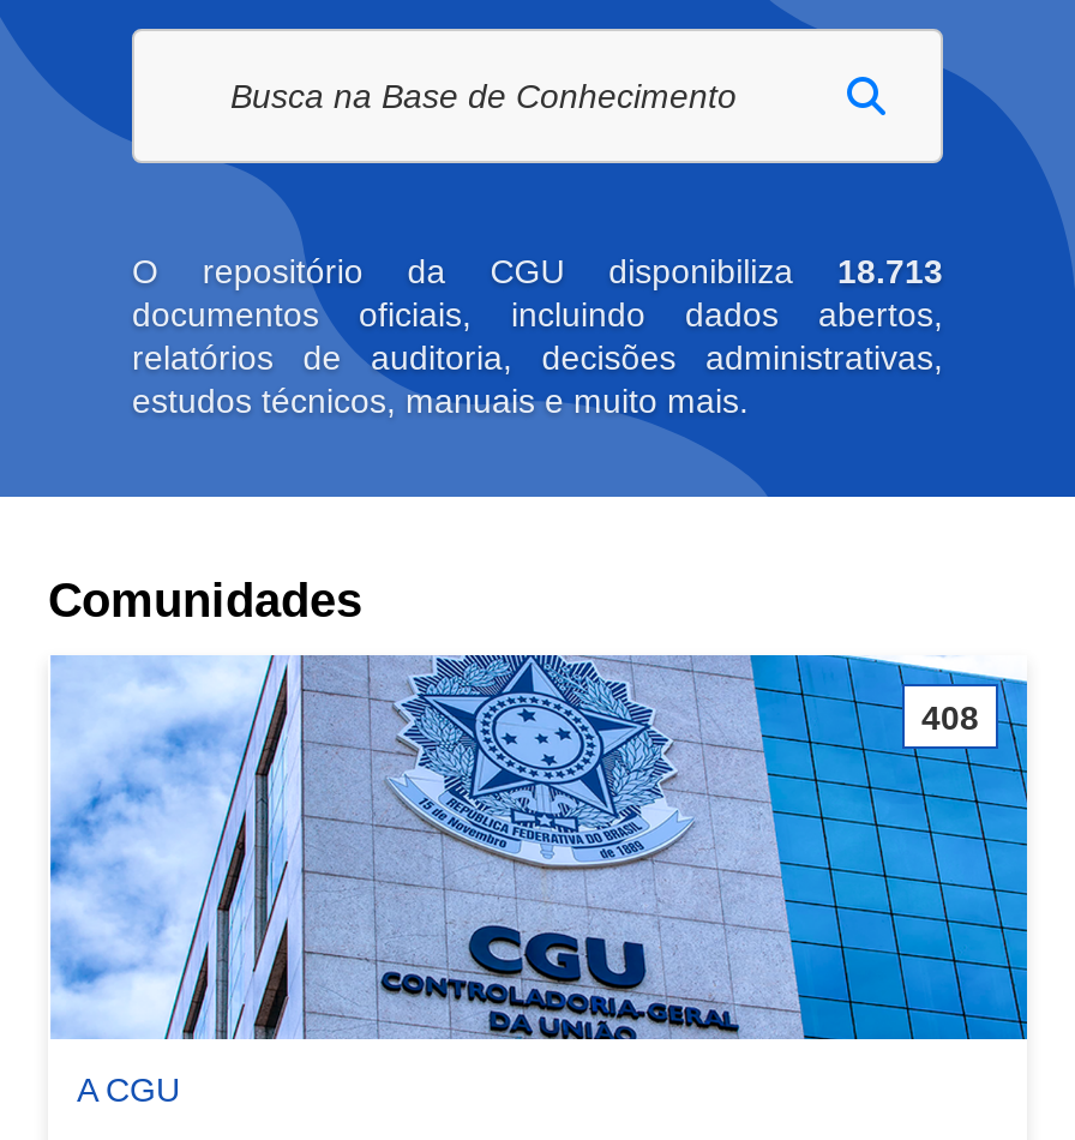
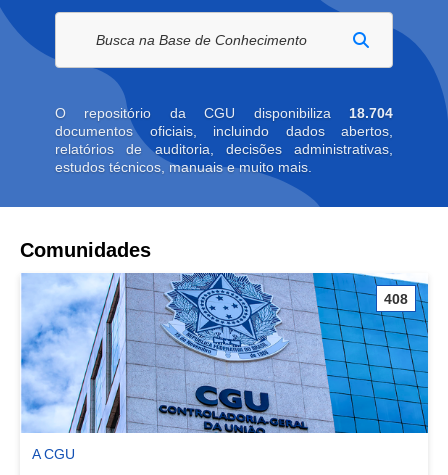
[132,252,943,290] O repositório da CGU disponibiliza 18.713 -> [55,105,393,121] O repositório da CGU disponibiliza 18.704

